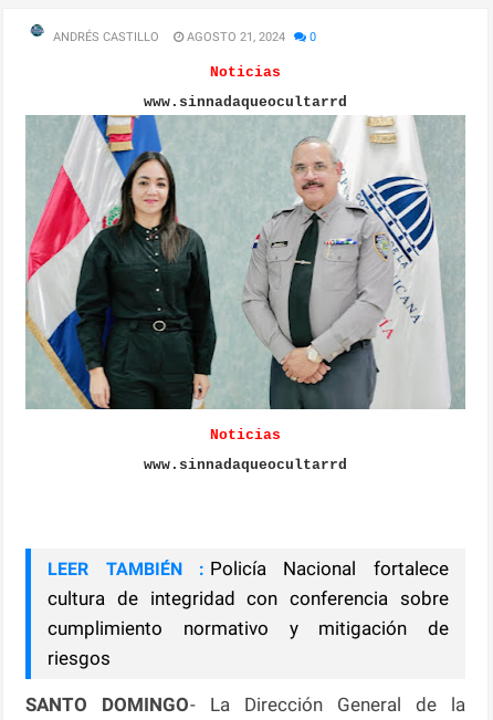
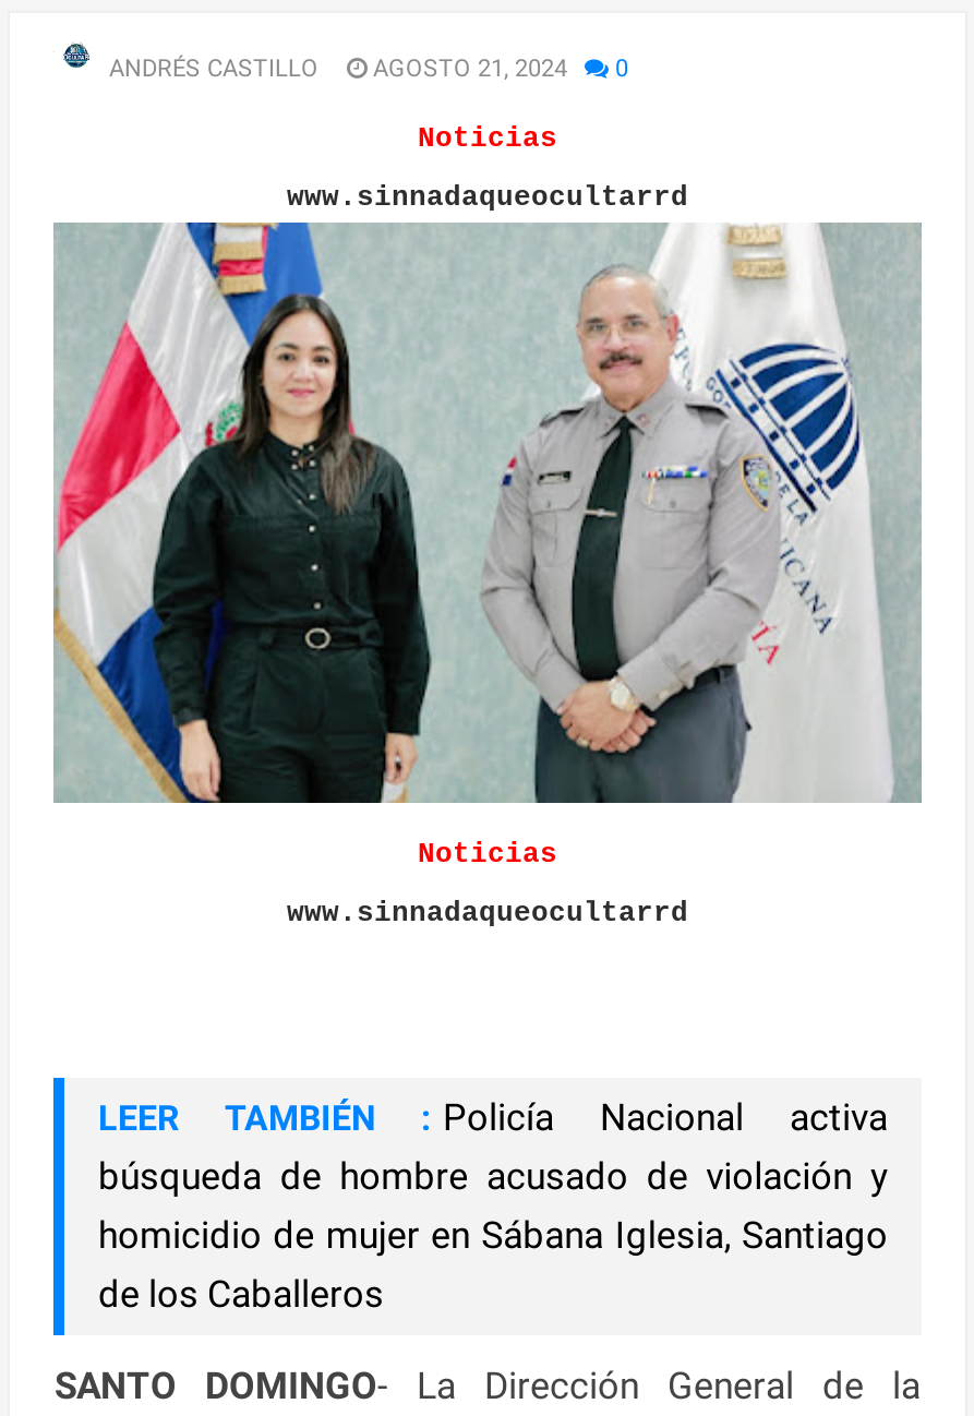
[48,557,448,669] LEER TAMBIÉN : Policía Nacional fortalece | cultura de integridad con conferencia sobre | cumplimiento normativo y mitigación de | riesgos -> [98,1095,888,1315] LEER TAMBIÉN : Policía Nacional activa | búsqueda de hombre acusado de violación y | homicidio de mujer en Sábana Iglesia, Santiago | de los Caballeros

